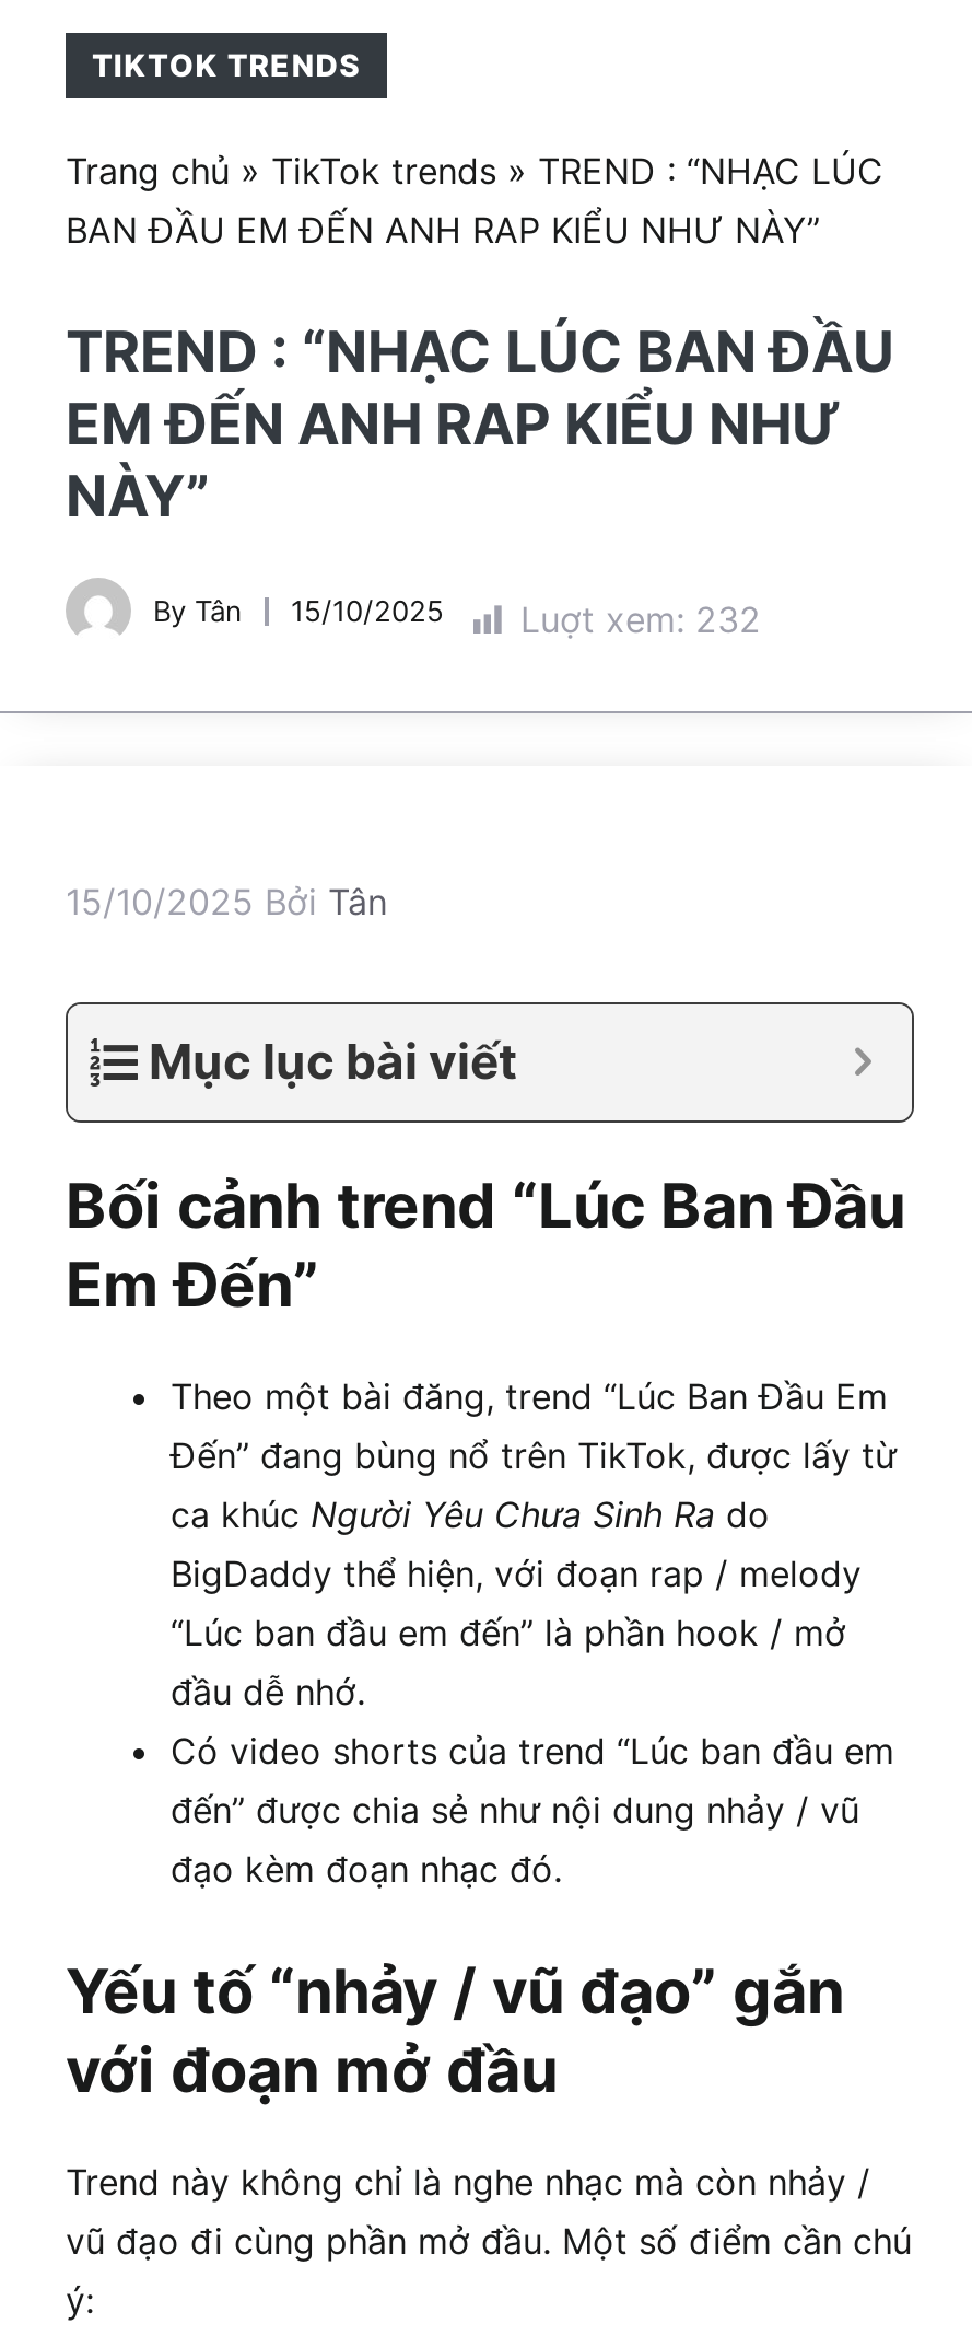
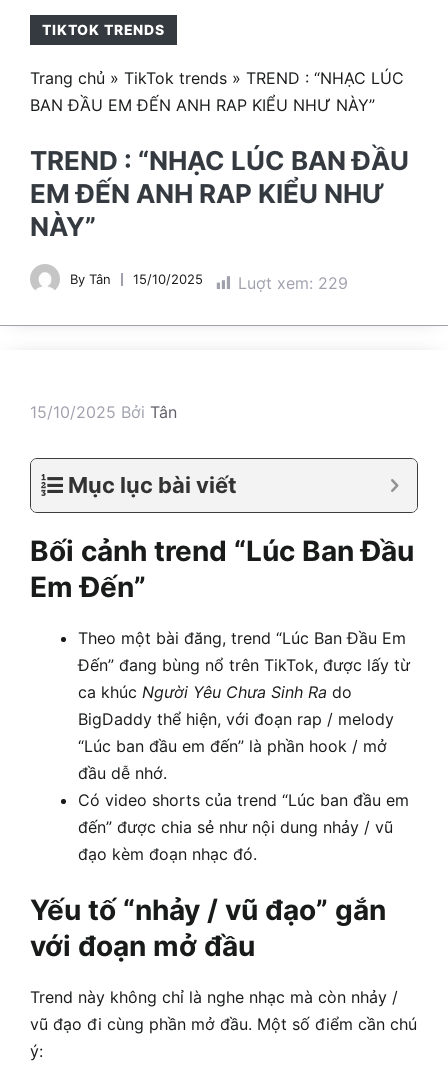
[520,597,761,641] Luợt xem: 232 -> [238,273,348,293] Luợt xem: 229

